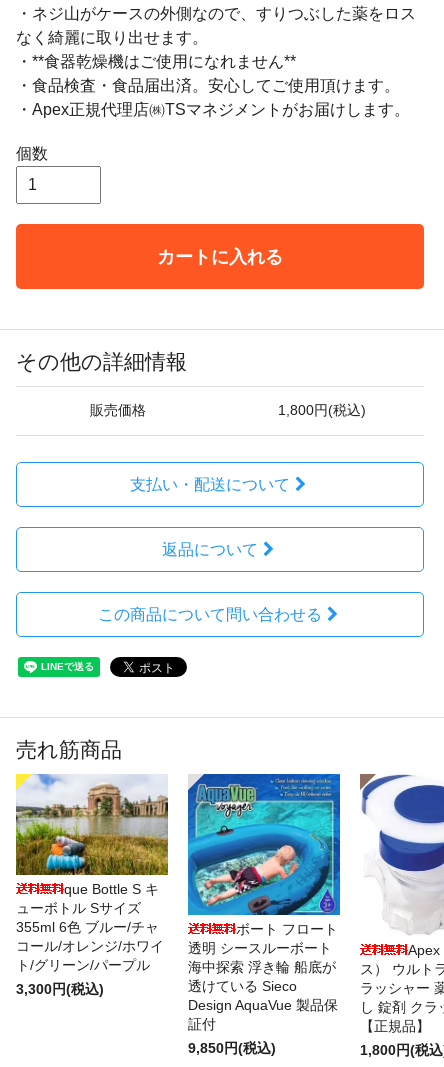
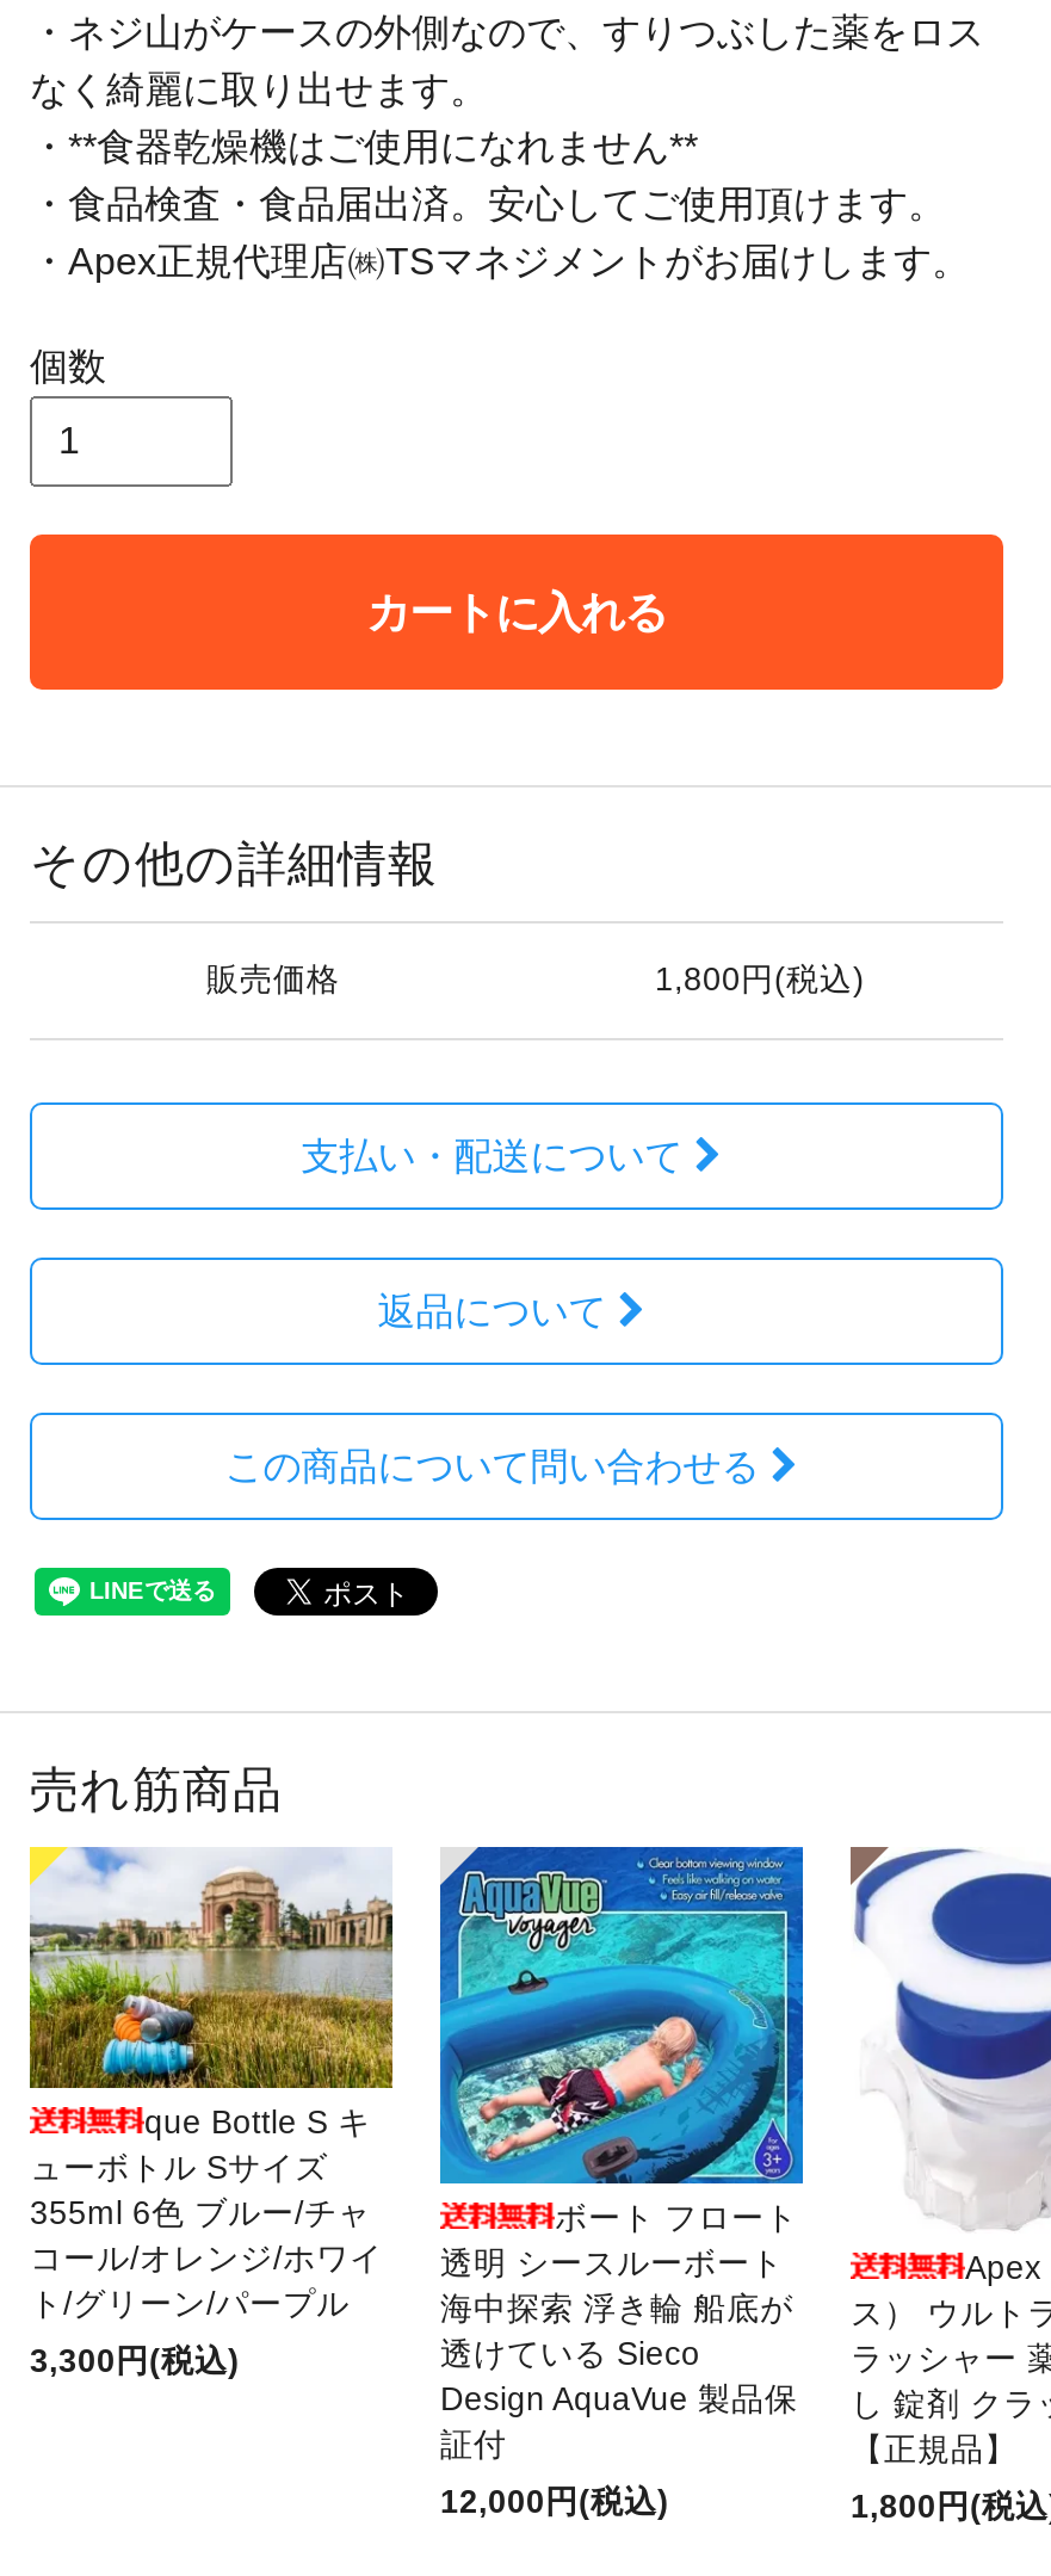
[188,1041,276,1056] 9,850円(税込) -> [440,2484,669,2520] 12,000円(税込)

